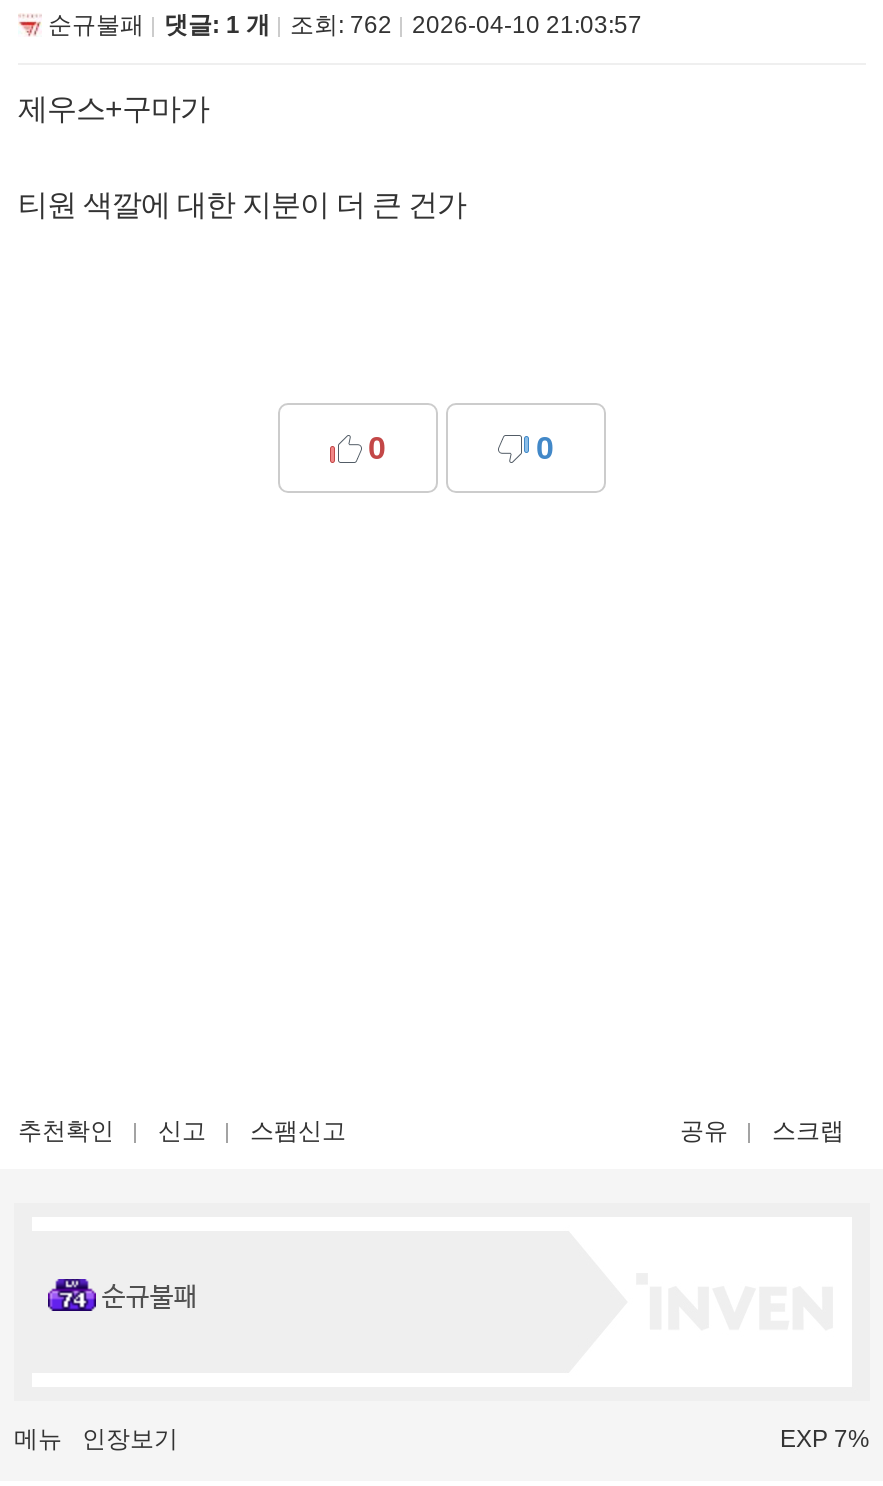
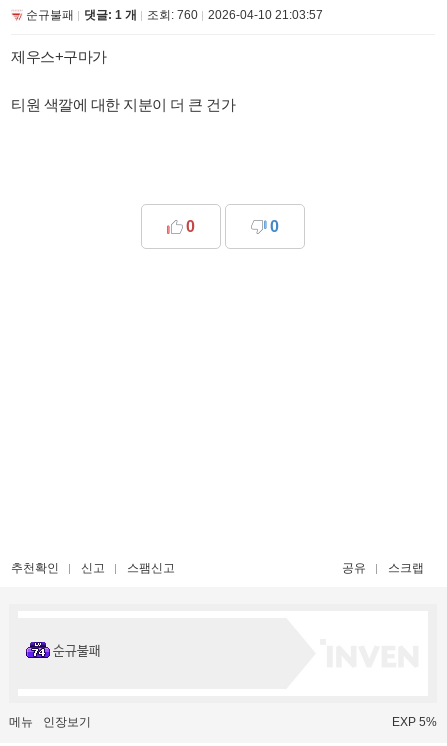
[48,11,642,39] 순규불패 댓글: 1 개 조회: 762 2026-04-10 21:03:57 -> [26,8,323,22] 순규불패 댓글: 1 개 조회: 760 2026-04-10 21:03:57
[780,1425,870,1453] EXP 7% -> [392,715,437,729] EXP 5%

